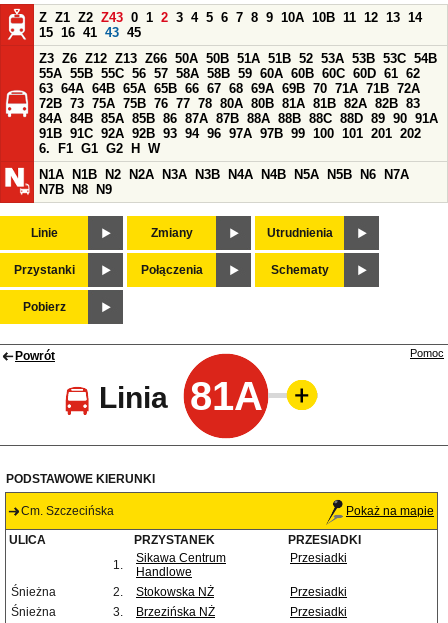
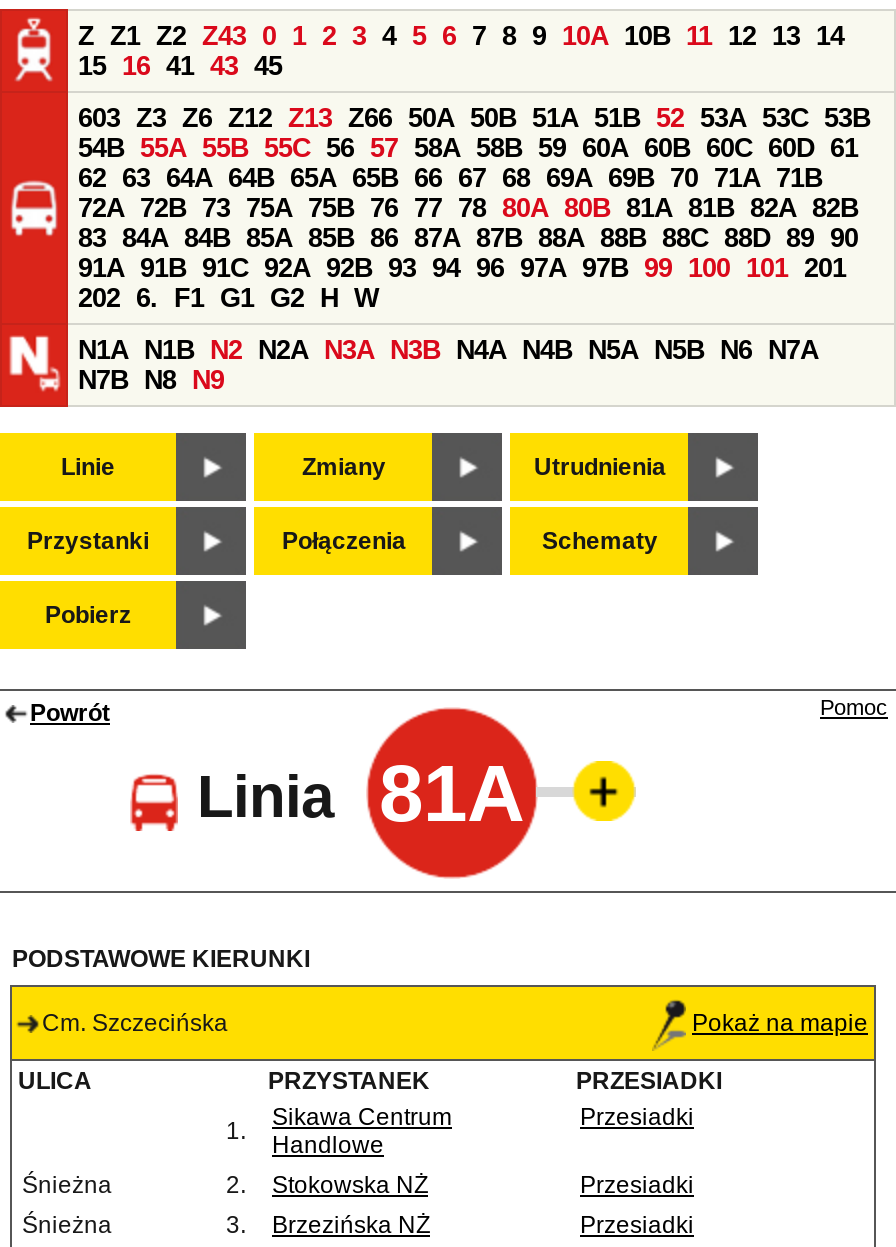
[39,51,438,156] Z3 Z6 Z12 Z13 Z66 50A 50B 51A 51B 52 53A 53B 53C 54B | 55A 55B 55C 56 57 58A 58B 59 60A 60B 60C 60D 61 62 | 63 64A 64B 65A 65B 66 67 68 69A 69B 70 71A 71B 72A | 72B 73 75A 75B 76 77 78 80A 80B 81A 81B 82A 82B 83 | 84A 84B 85A 85B 86 87A 87B 88A 88B 88C 88D 89 90 91A | 91B 91C 92A 92B 93 94 96 97A 97B 99 100 101 201 202 | 6. F1 G1 G2 H W -> [78,103,870,313] 603 Z3 Z6 Z12 Z13 Z66 50A 50B 51A 51B 52 53A 53C 53B | 54B 55A 55B 55C 56 57 58A 58B 59 60A 60B 60C 60D 61 | 62 63 64A 64B 65A 65B 66 67 68 69A 69B 70 71A 71B | 72A 72B 73 75A 75B 76 77 78 80A 80B 81A 81B 82A 82B | 83 84A 84B 85A 85B 86 87A 87B 88A 88B 88C 88D 89 90 | 91A 91B 91C 92A 92B 93 94 96 97A 97B 99 100 101 201 | 202 6. F1 G1 G2 H W

